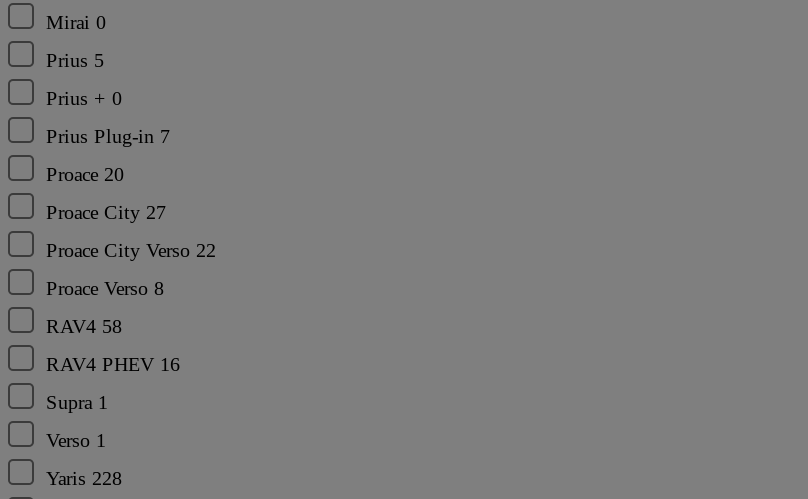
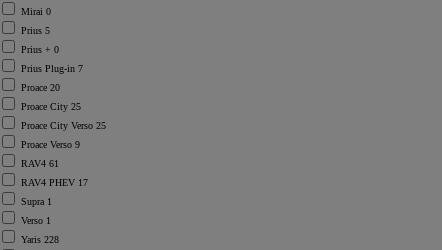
[46,201,166,223] Proace City 27 -> [21,101,81,112] Proace City 25
[46,239,216,261] Proace City Verso 22 -> [21,120,106,131] Proace City Verso 25
[46,277,164,299] Proace Verso 8 -> [21,139,80,150] Proace Verso 9
[46,315,122,337] RAV4 58 -> [21,158,59,169] RAV4 61
[46,353,180,375] RAV4 PHEV 16 -> [21,177,88,188] RAV4 PHEV 17

